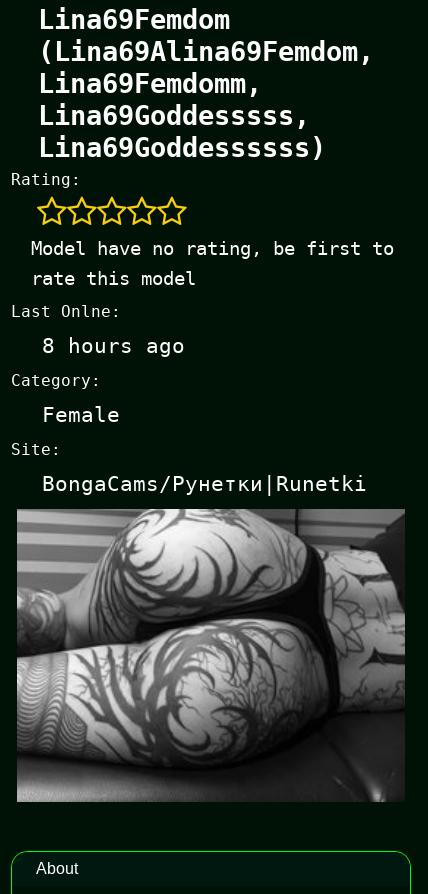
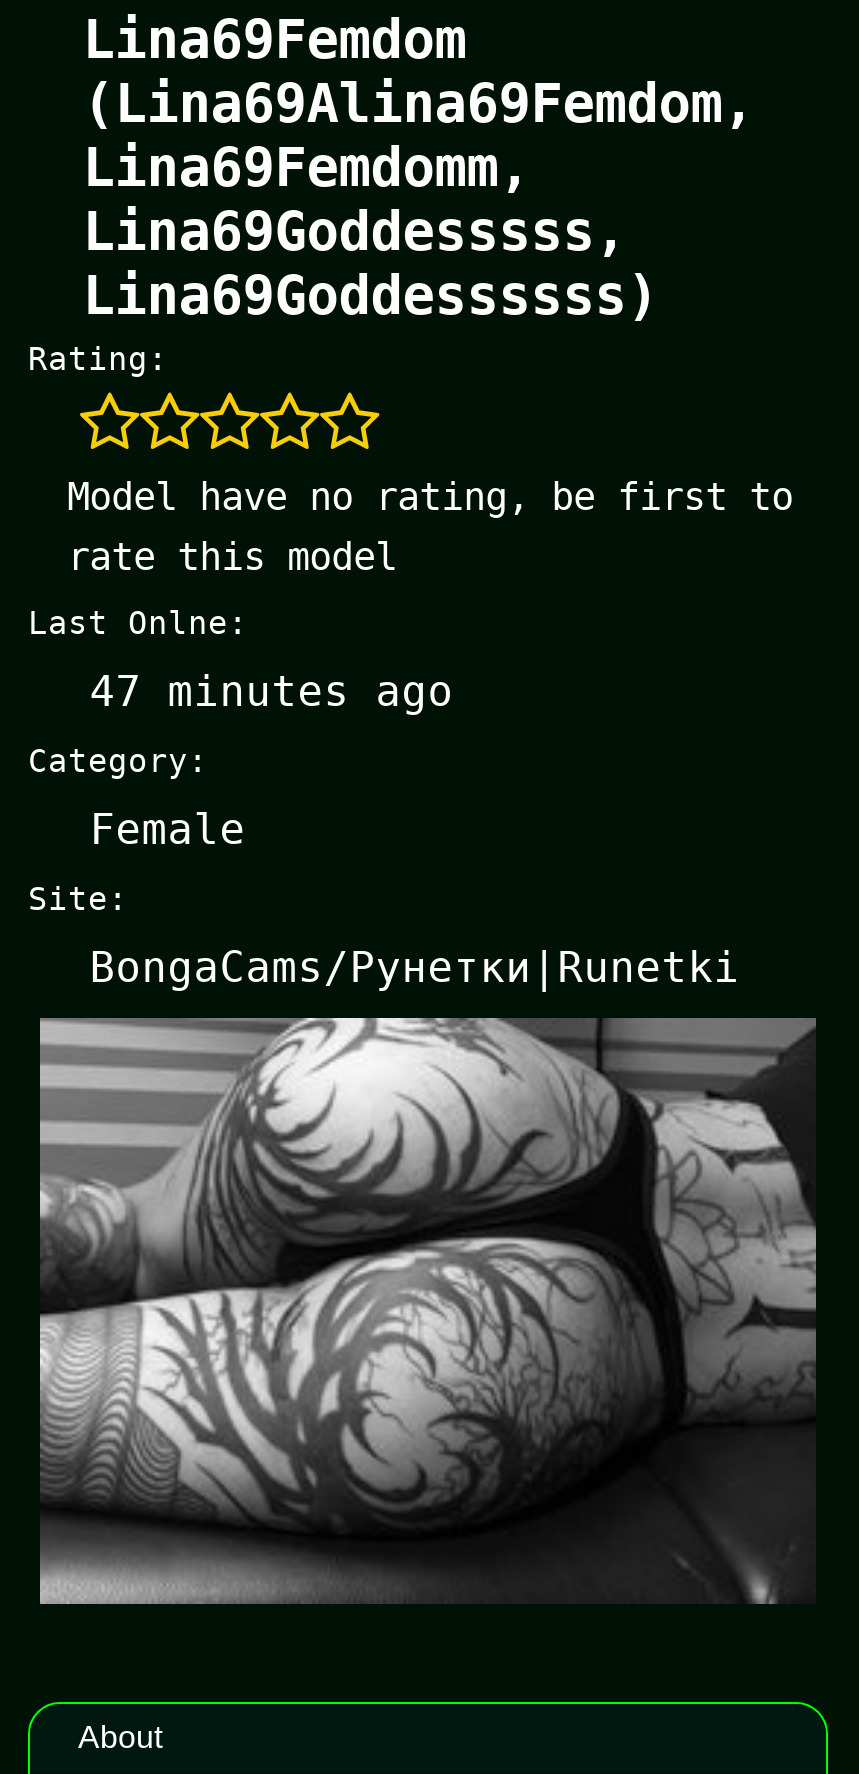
[42,334,185,358] 8 hours ago -> [90,668,454,716] 47 minutes ago

